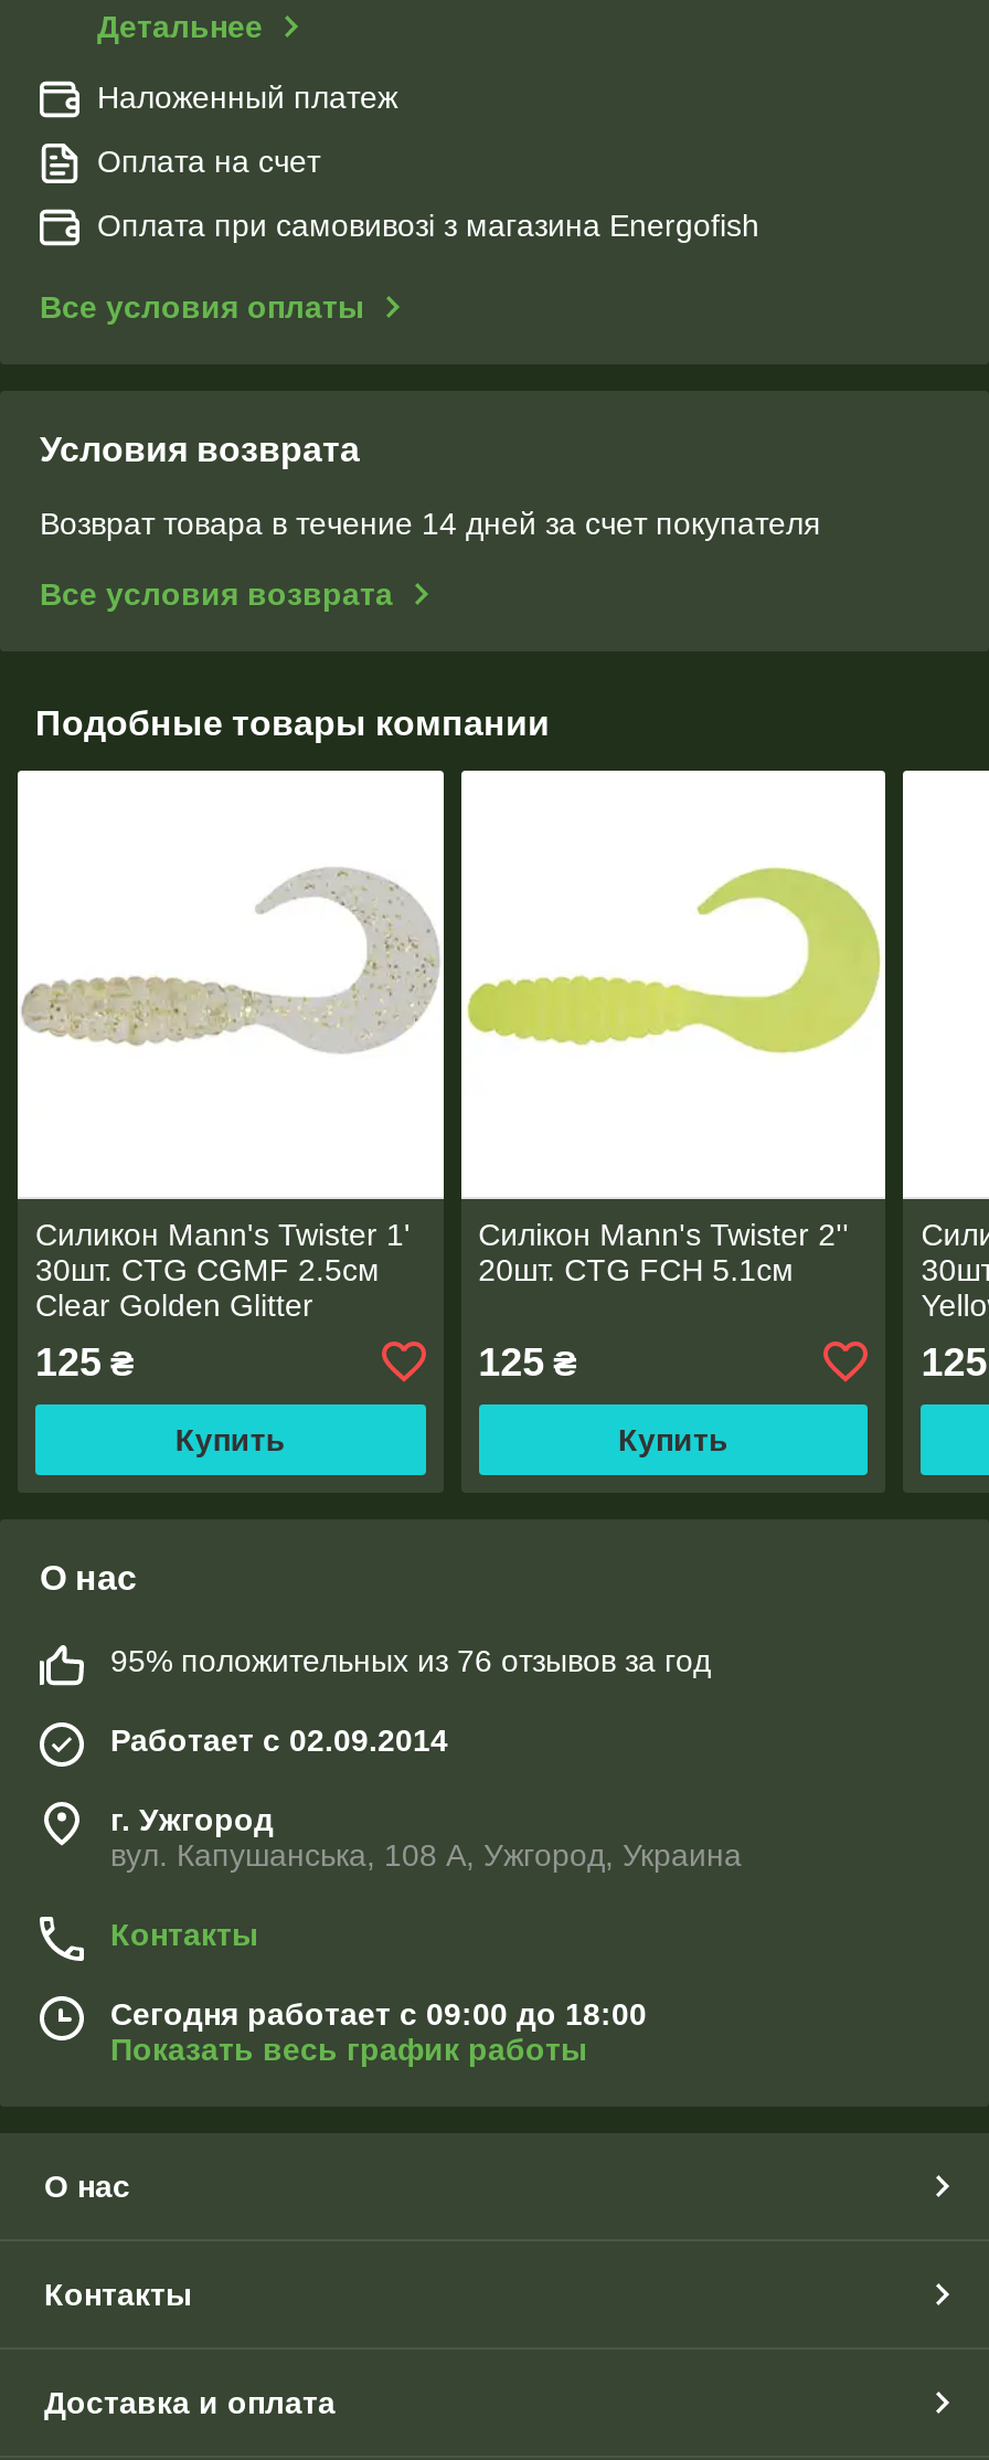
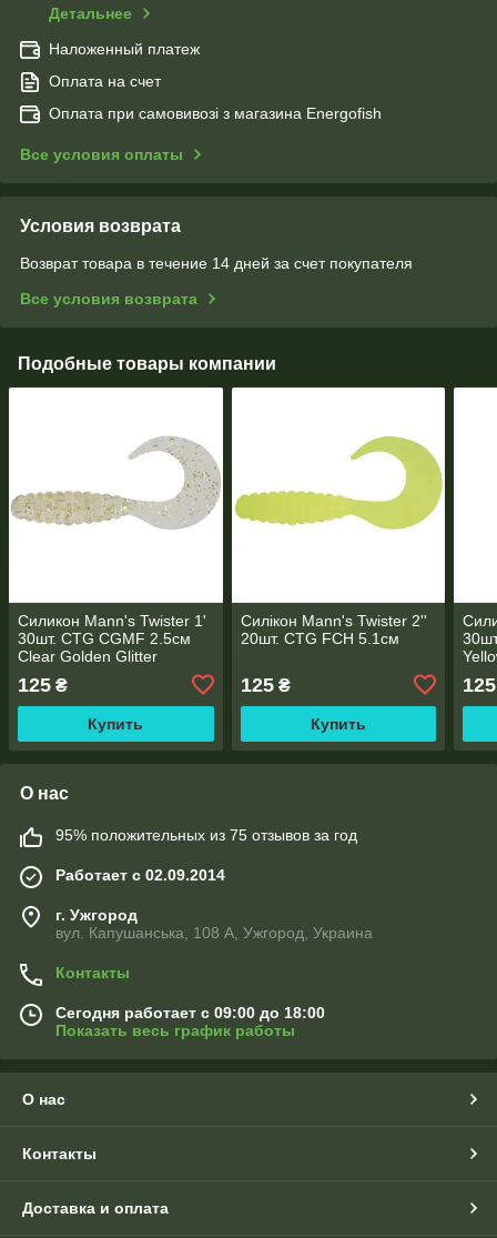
[110,1643,711,1678] 95% положительных из 76 отзывов за год -> [55,826,357,844] 95% положительных из 75 отзывов за год

